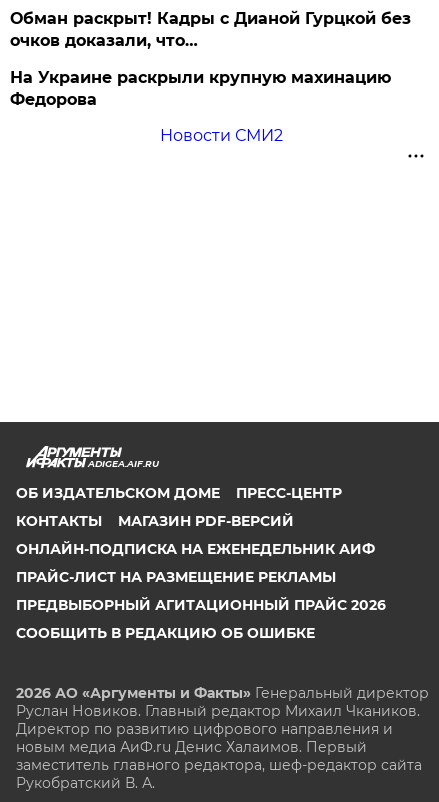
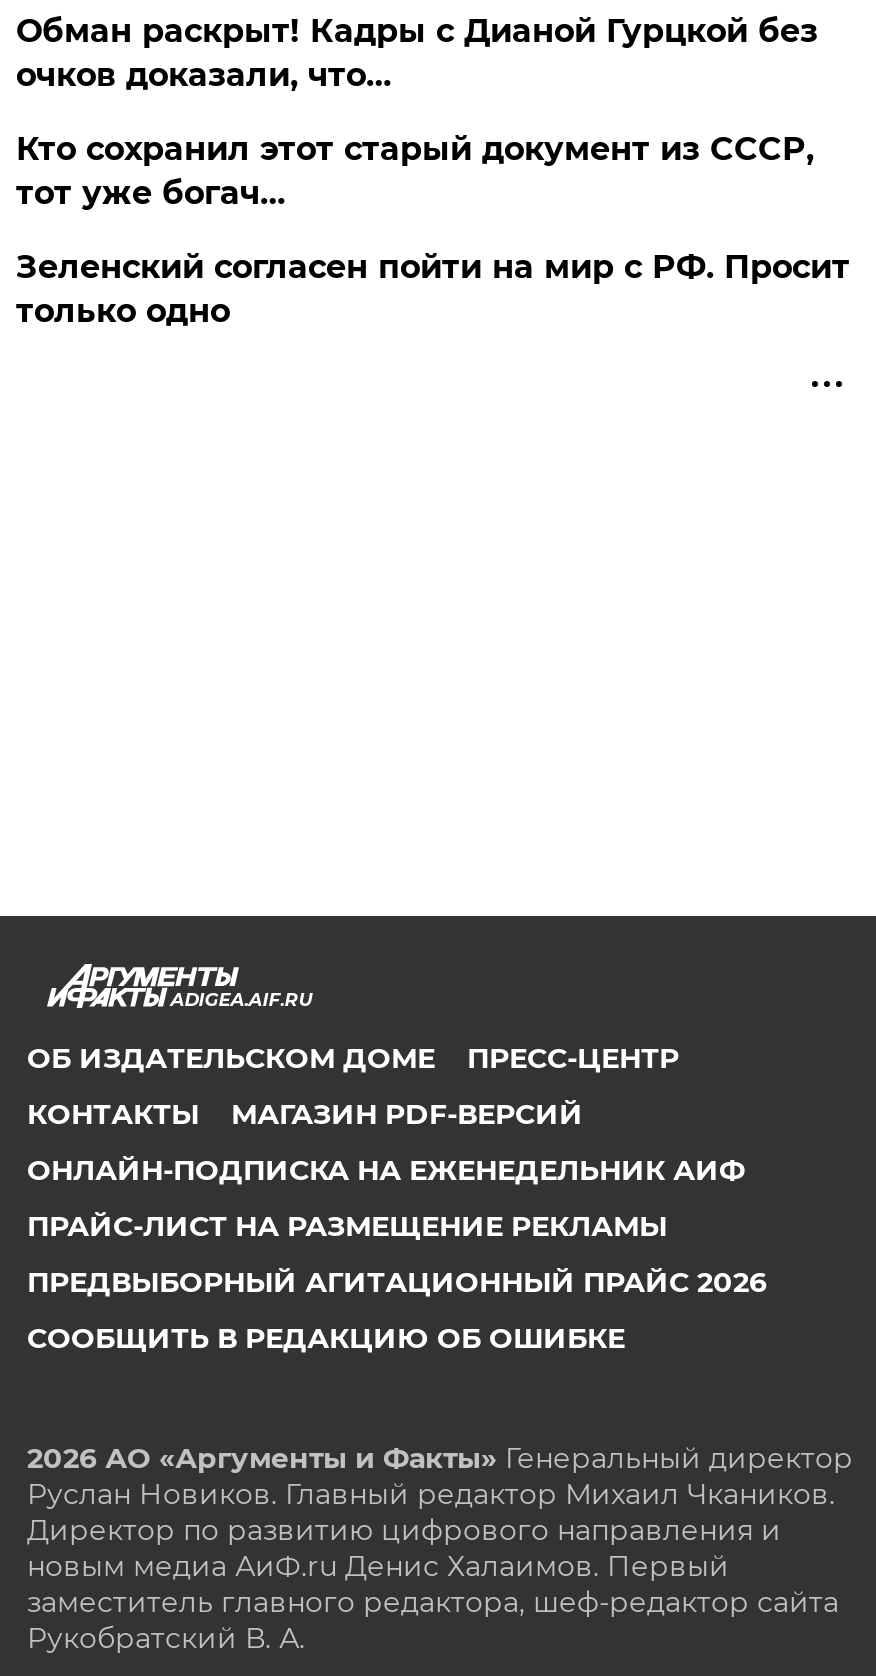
[10,68,391,109] На Украине раскрыли крупную махинацию | Федорова -> [16,131,814,213] Кто сохранил этот старый документ из СССР, | тот уже богач…
[160,126,283,145] Новости СМИ2 -> [16,249,850,331] Зеленский согласен пойти на мир с РФ. Просит | только одно

